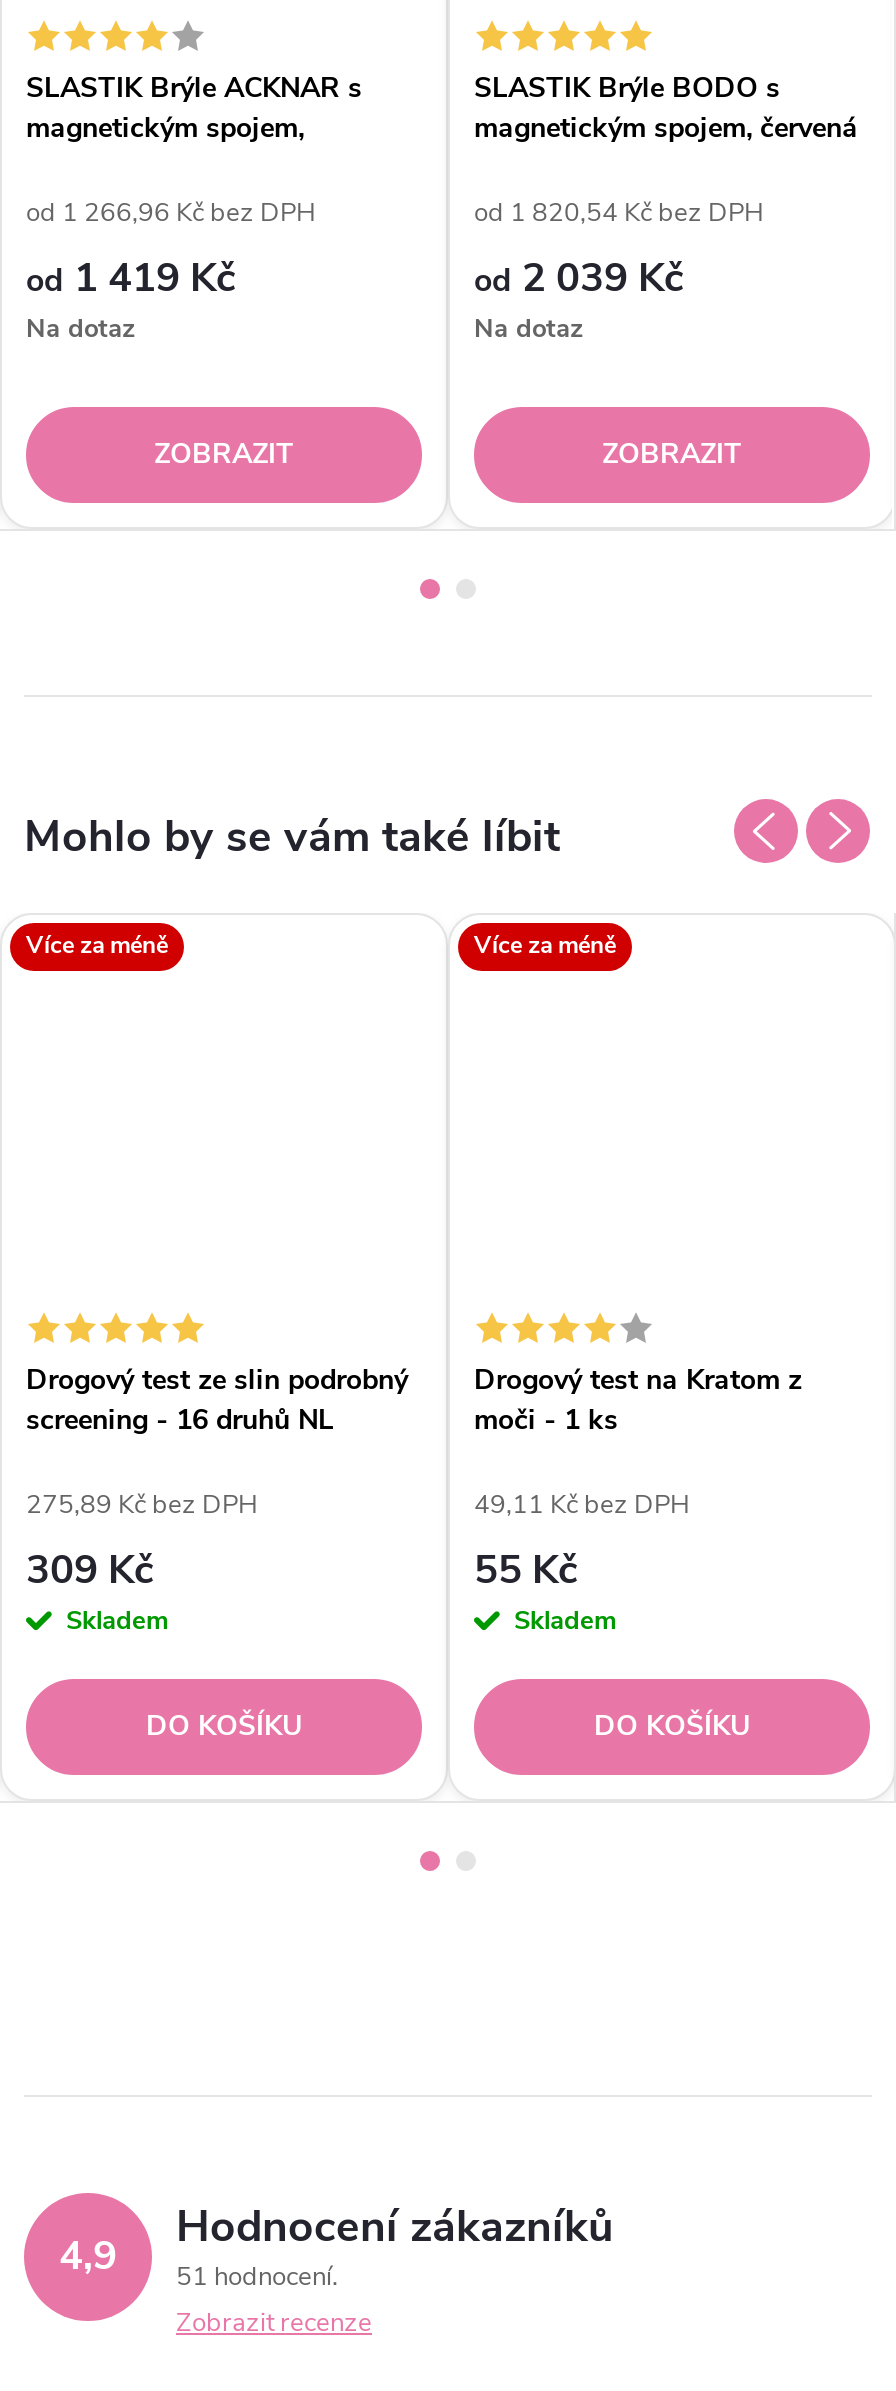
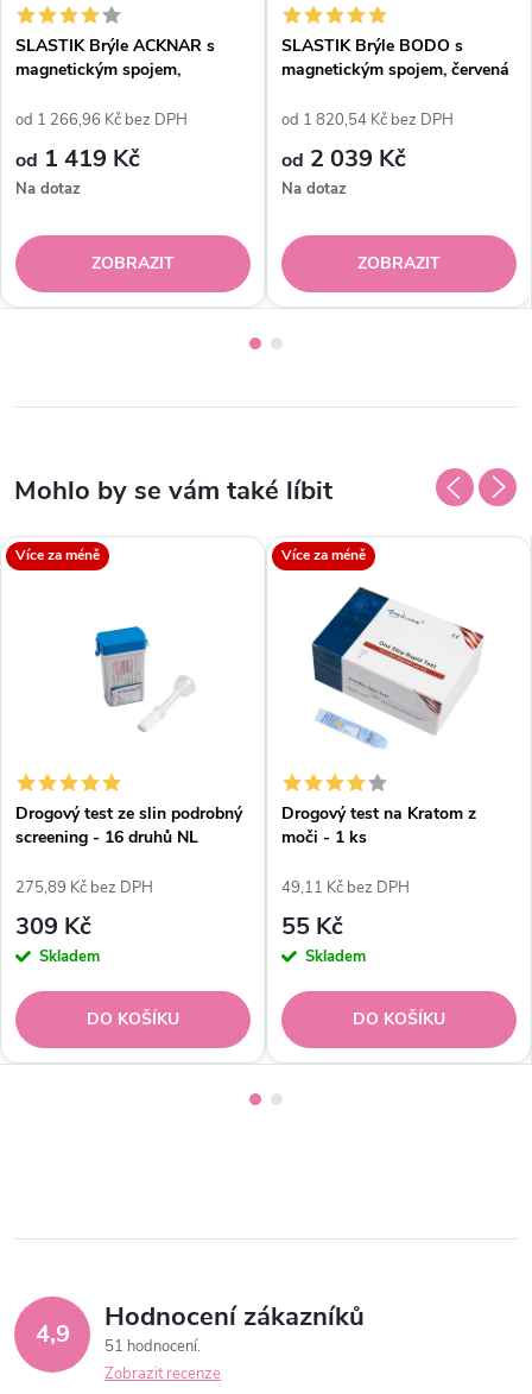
none -> [94,625,195,732] [image]
none -> [311,586,484,749] [image]

